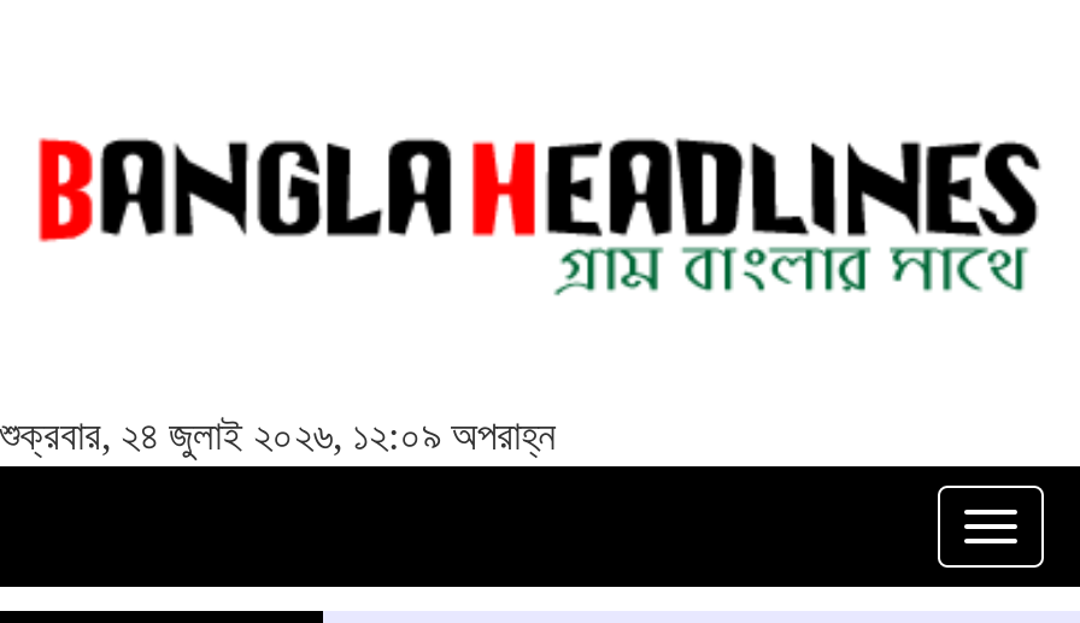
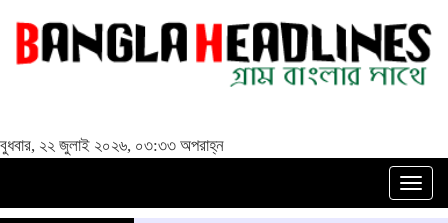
[0,413,557,459] শুক্রবার, ২৪ জুলাই ২০২৬, ১২:০৯ অপরাহ্ন -> [0,136,224,155] বুধবার, ২২ জুলাই ২০২৬, ০৩:৩৩ অপরাহ্ন

